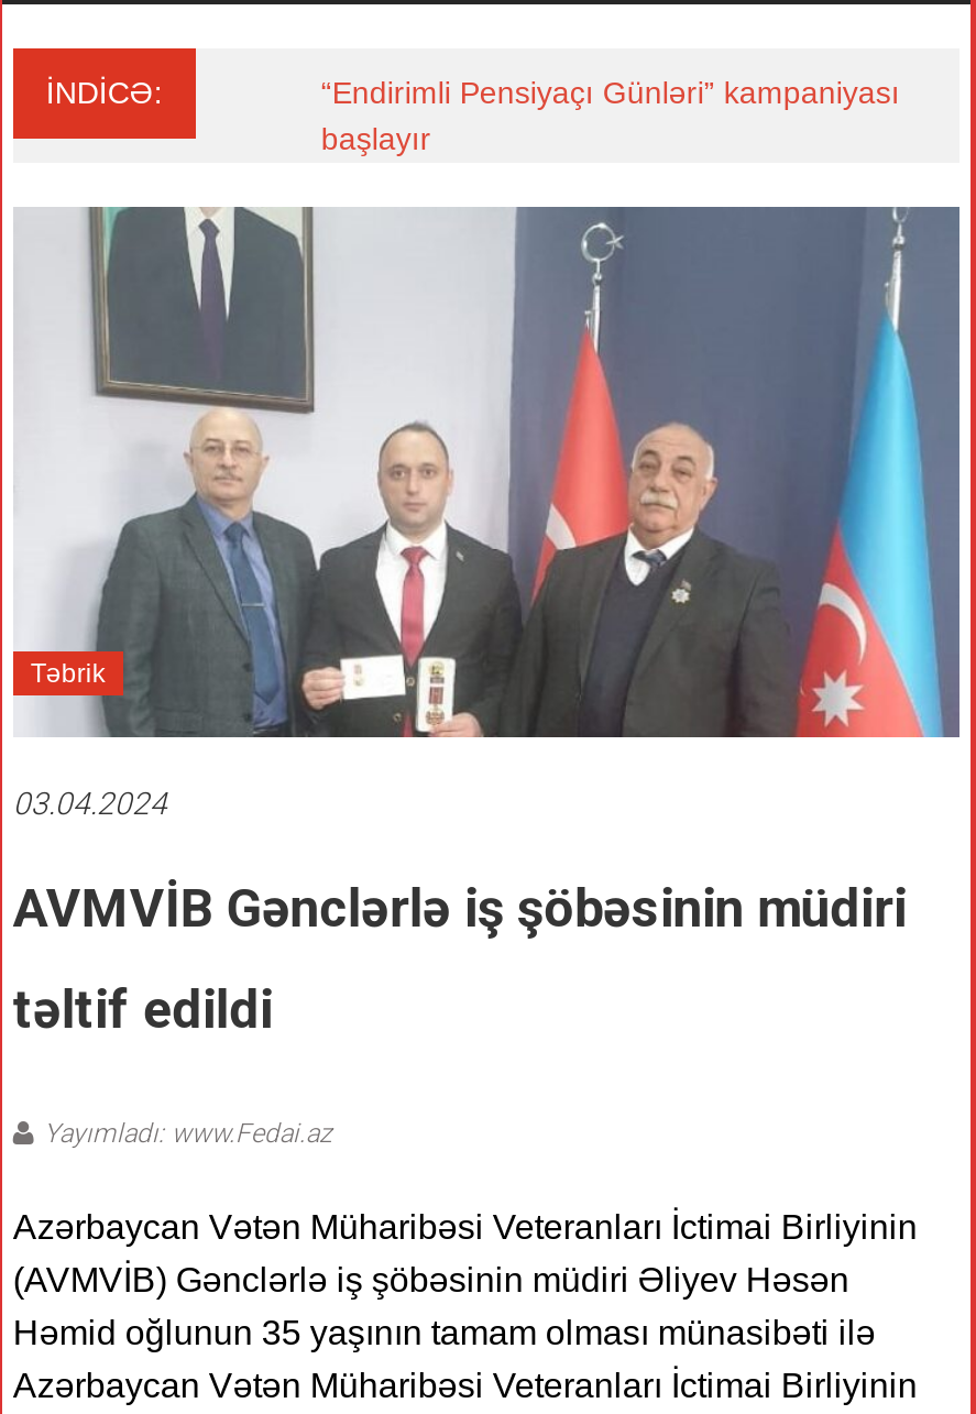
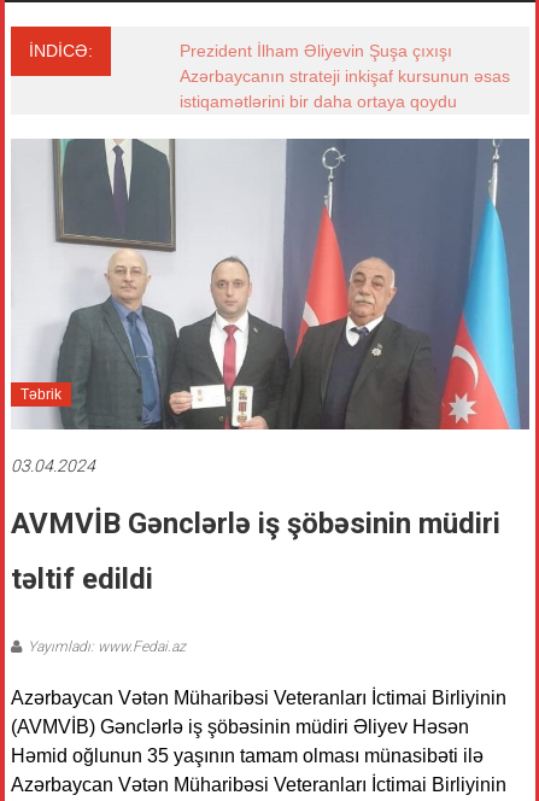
[321,75,900,156] “Endirimli Pensiyaçı Günləri” kampaniyası | başlayır -> [180,41,510,111] Prezident İlham Əliyevin Şuşa çıxışı | Azərbaycanın strateji inkişaf kursunun əsas | istiqamətlərini bir daha ortaya qoydu

